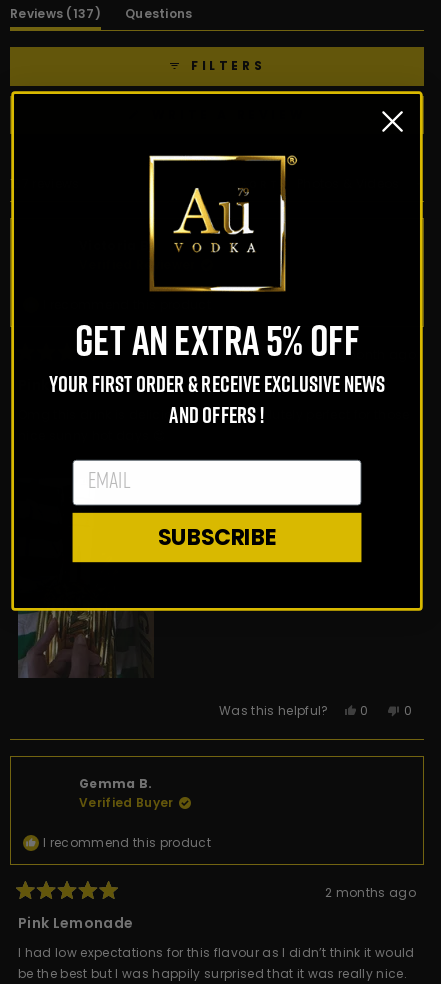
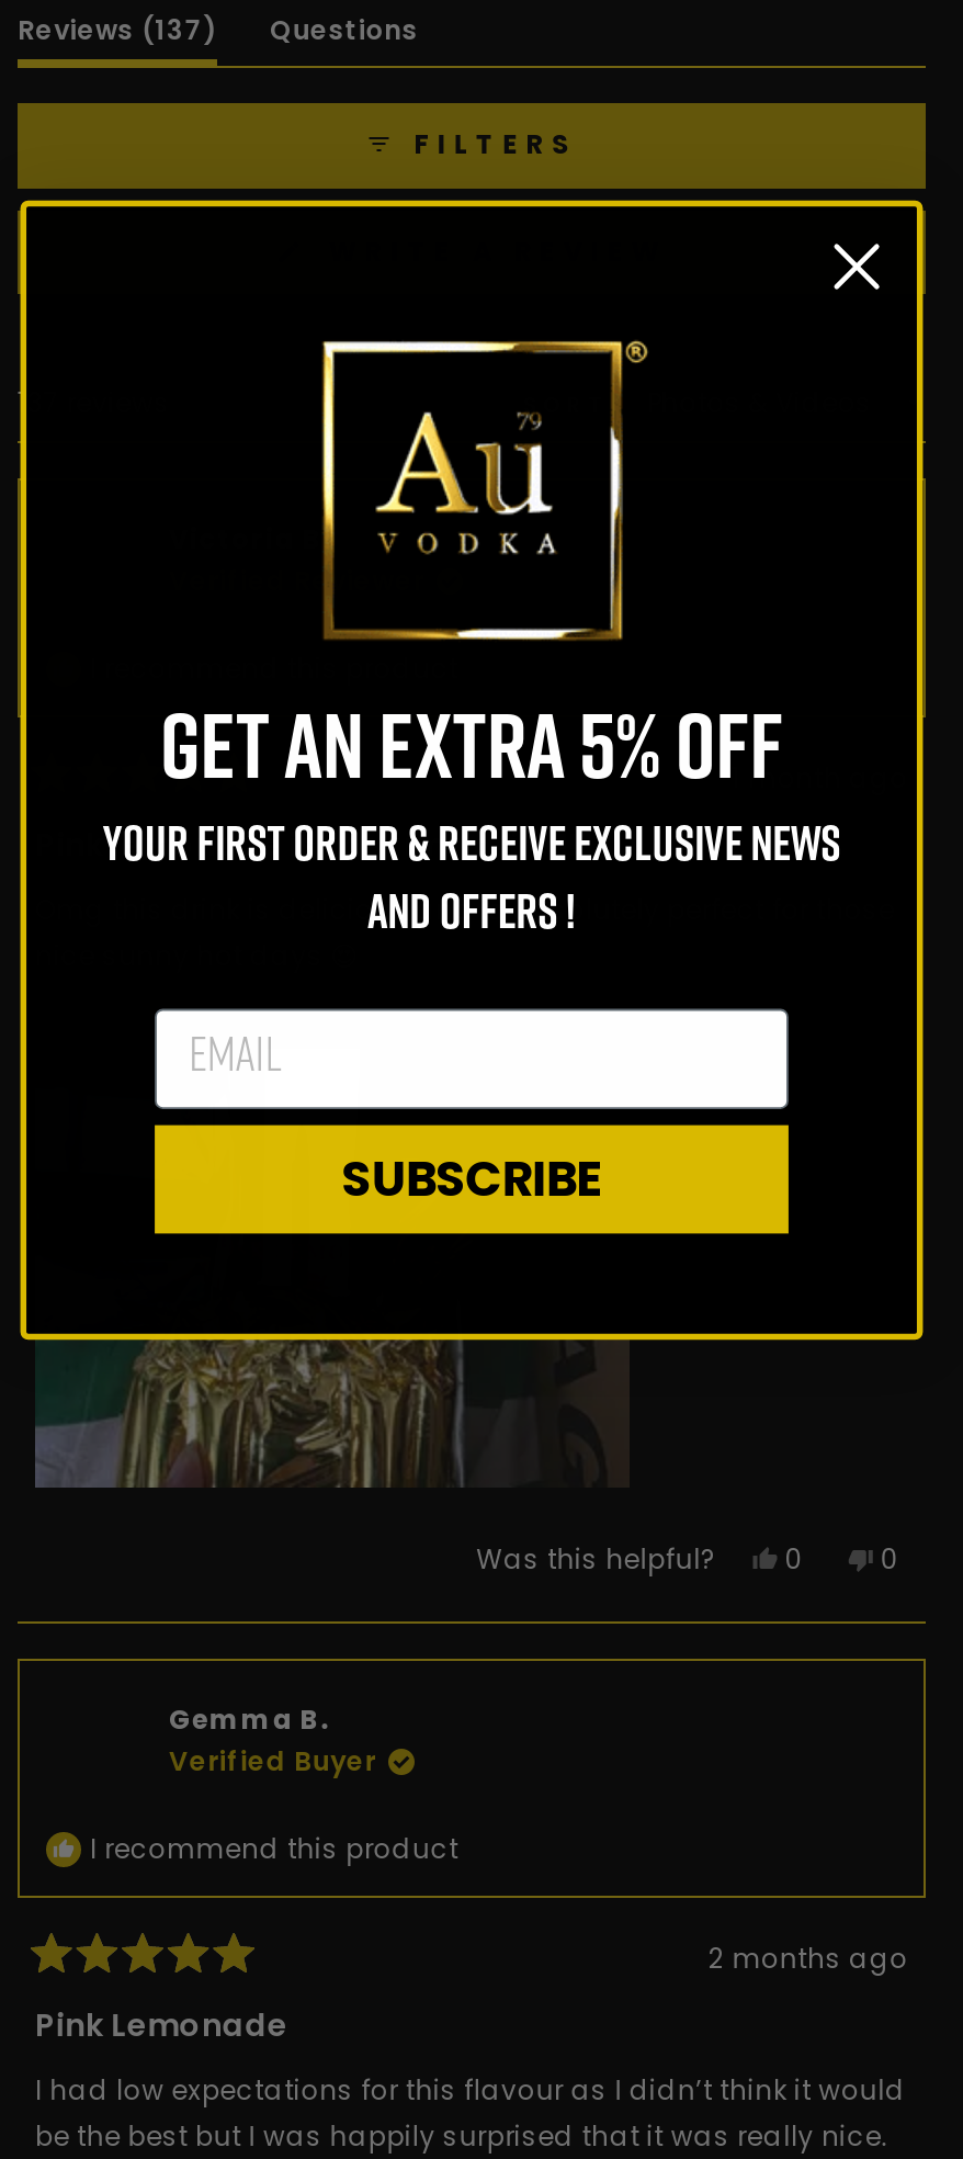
[18,611,201,677] [image] -> [35,1338,465,1488] [image]

